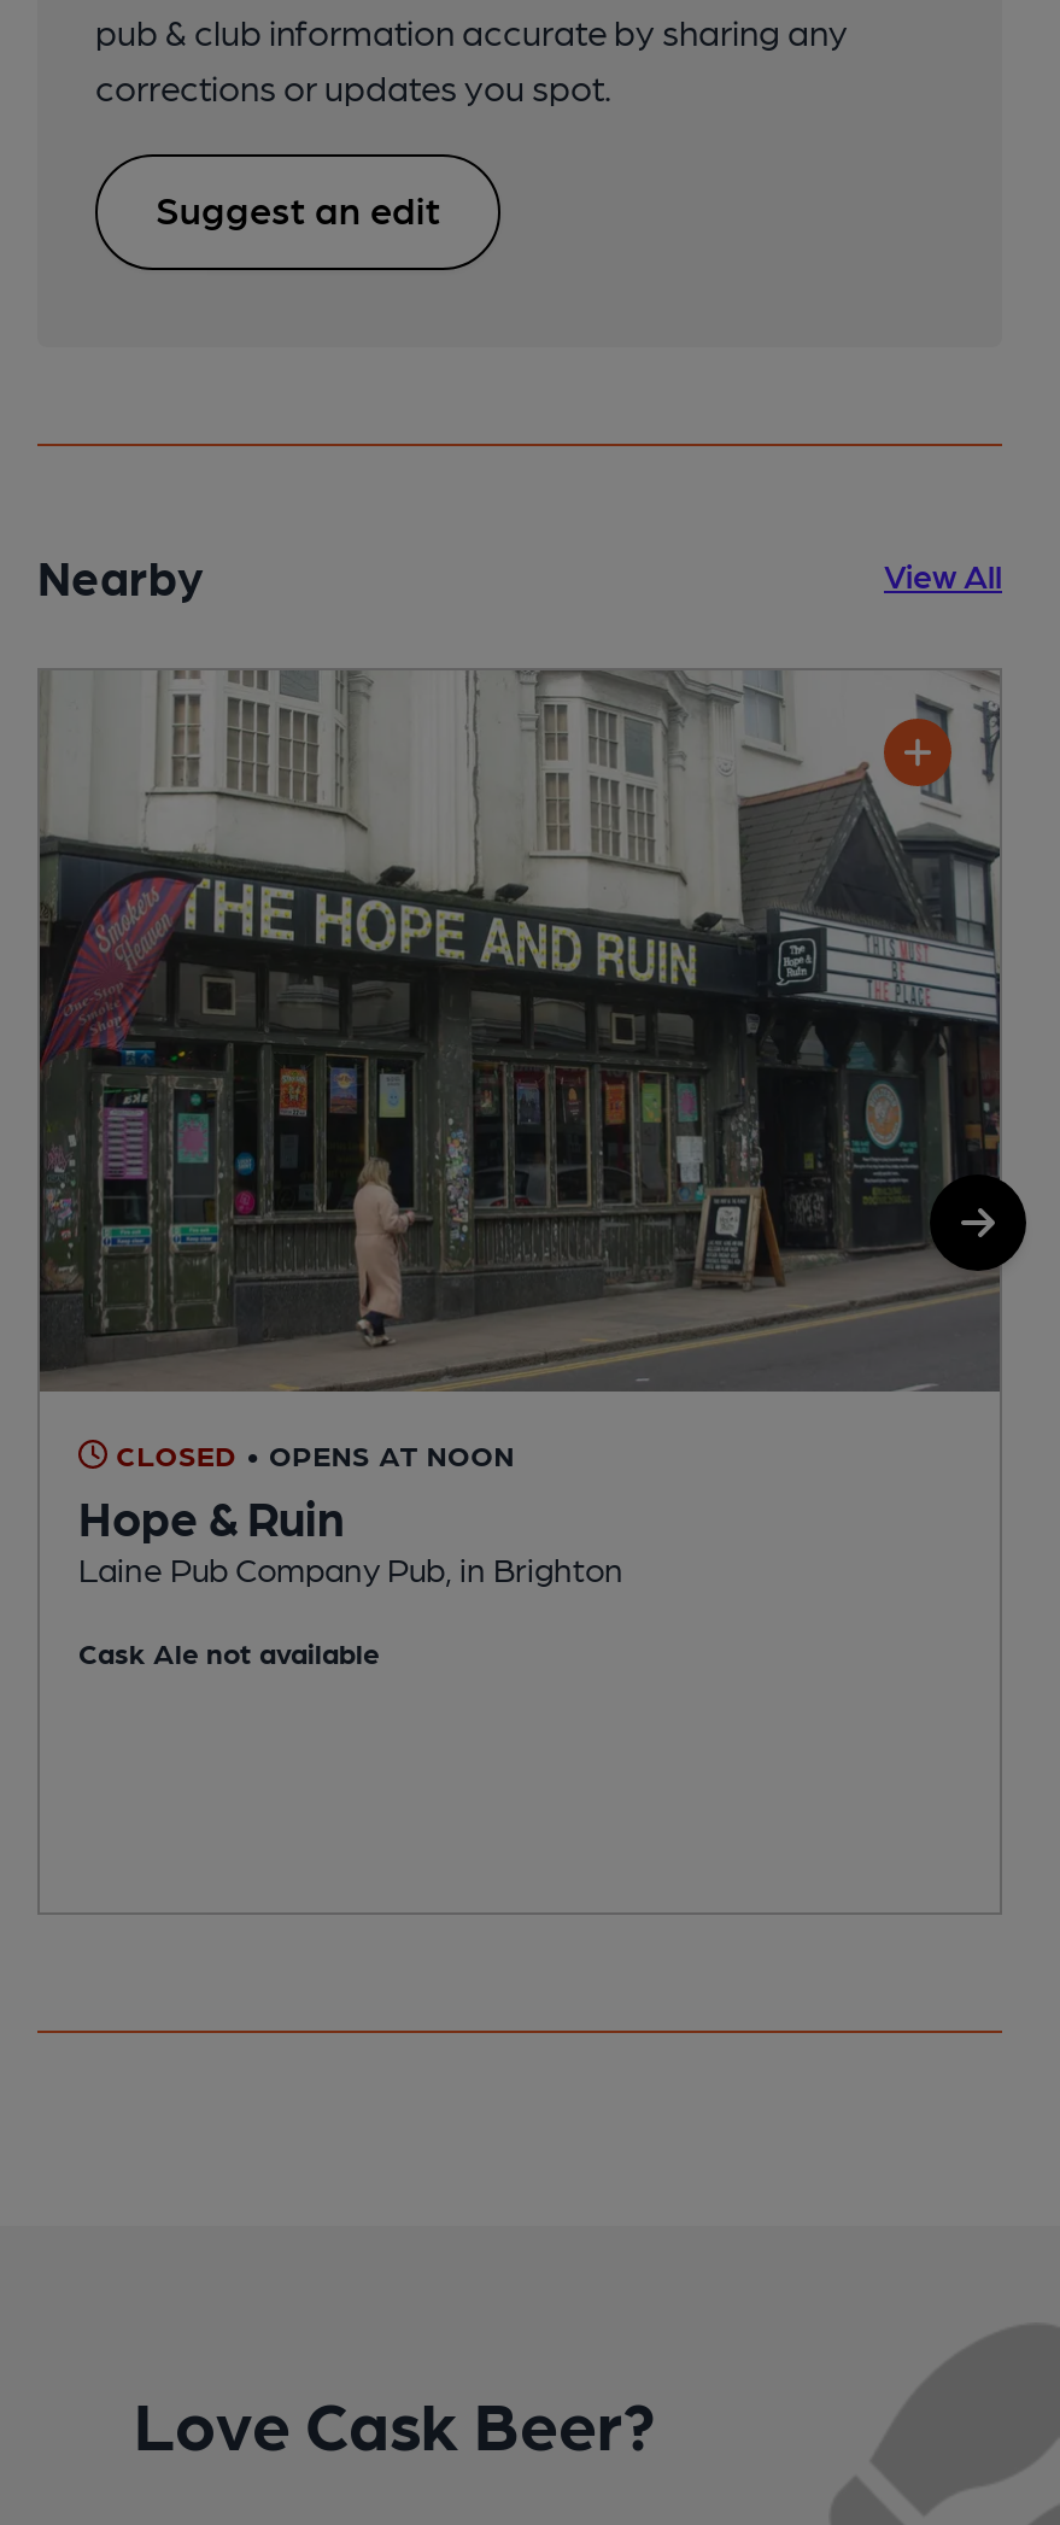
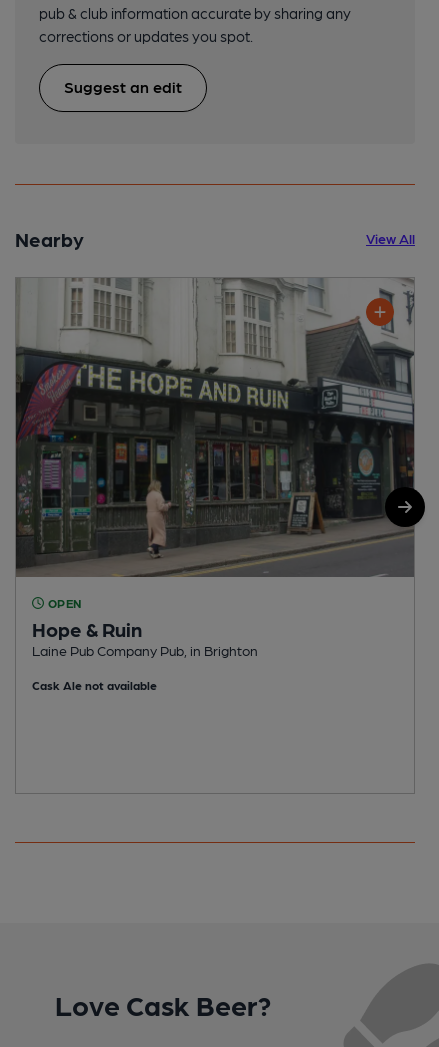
[107,1436,514,1470] CLOSED • OPENS AT NOON -> [44,596,82,610] OPEN

